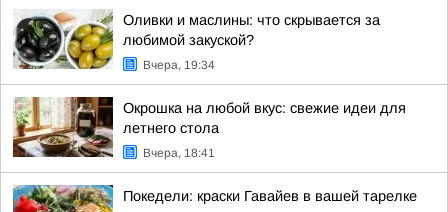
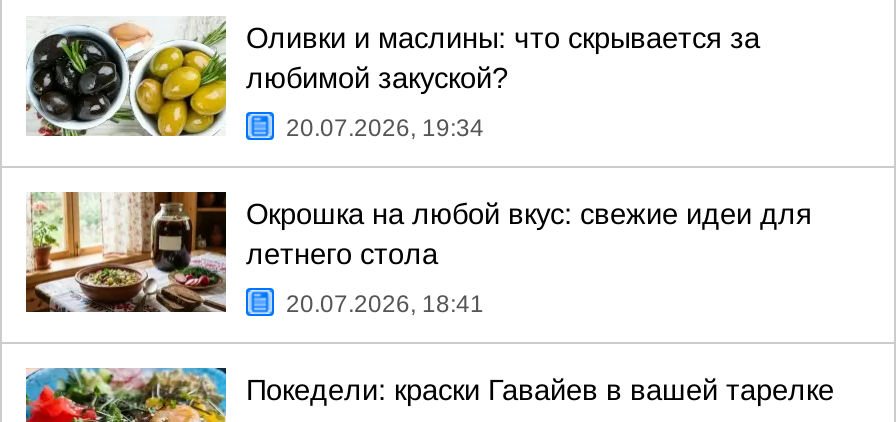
[143,58,215,72] Вчера, 19:34 -> [286,114,484,142] 20.07.2026, 19:34
[143,146,215,160] Вчера, 18:41 -> [286,290,484,318] 20.07.2026, 18:41

